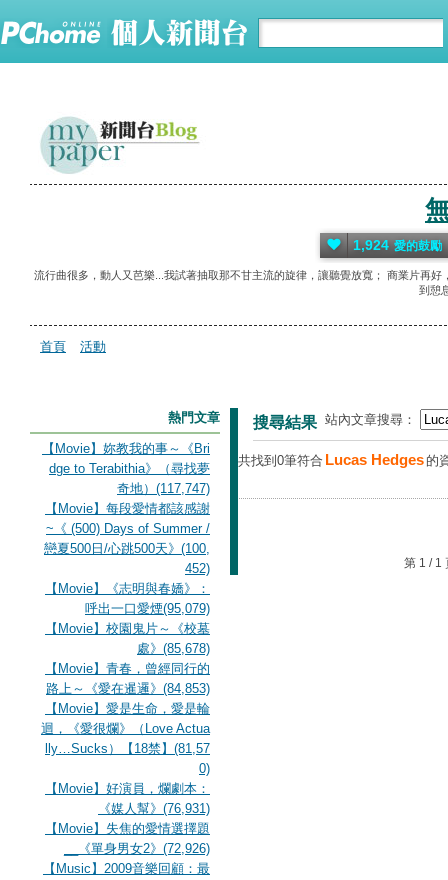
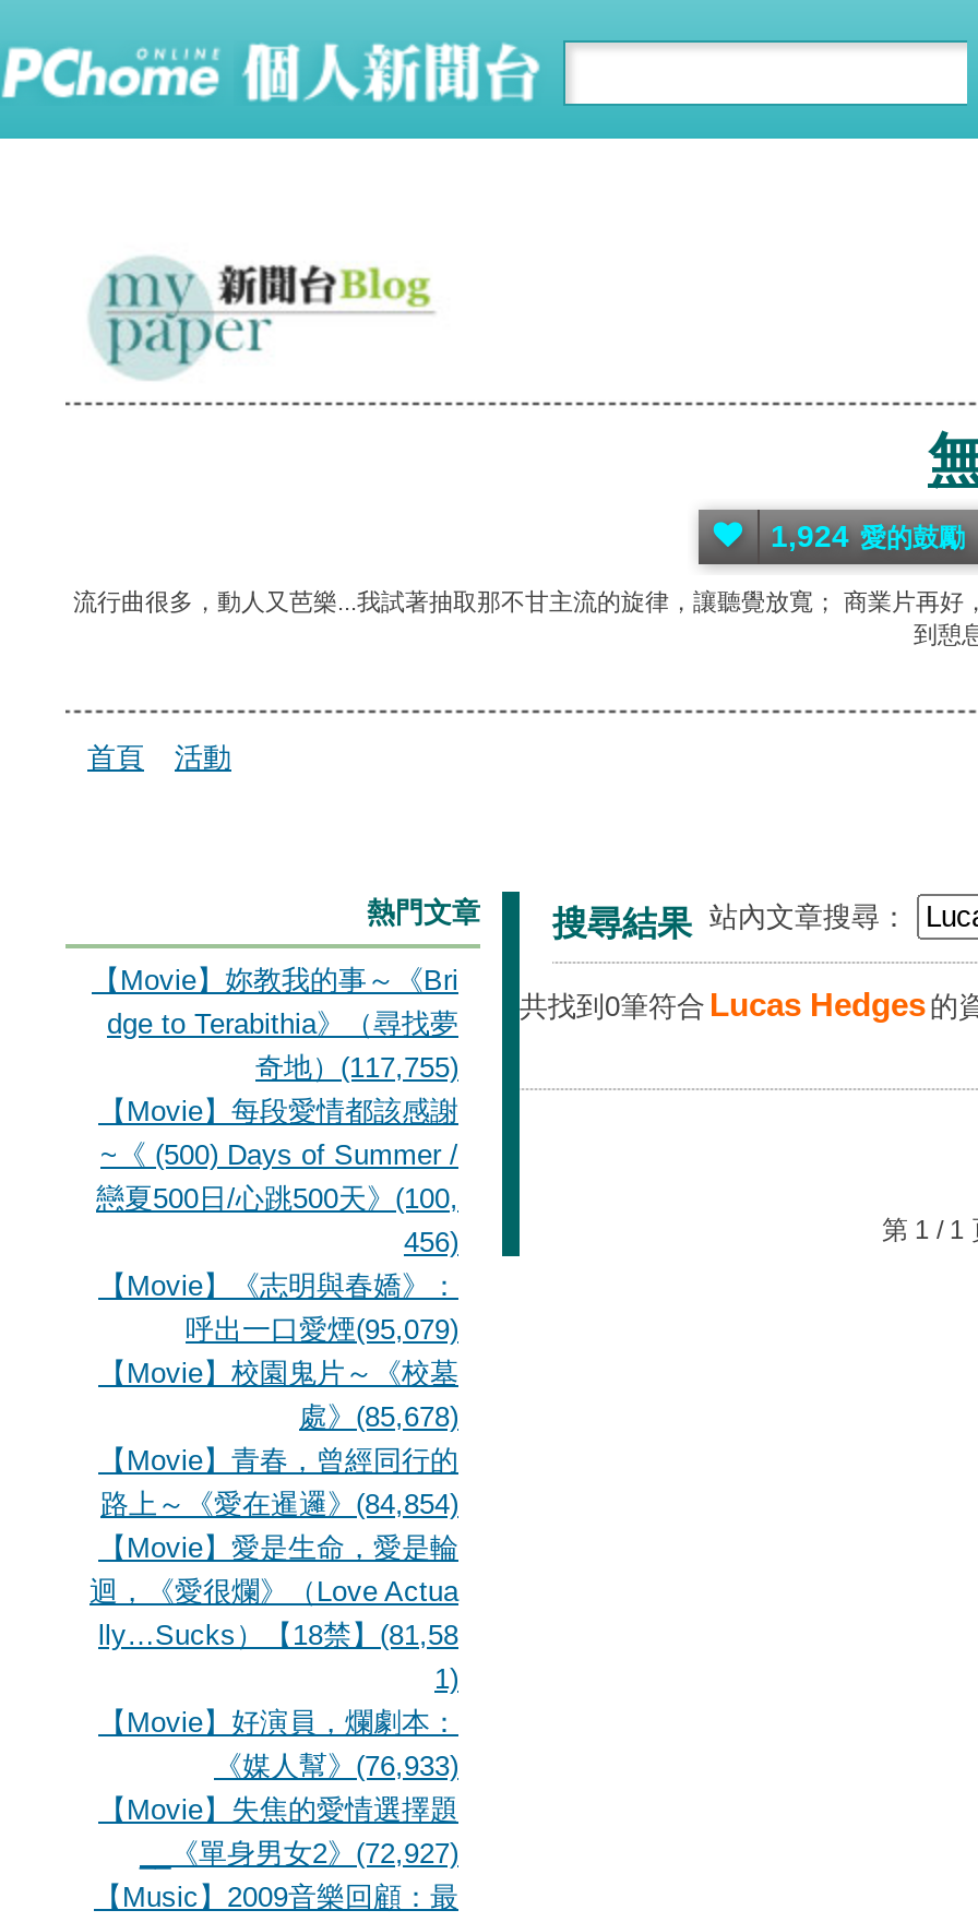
[117,481,210,496] 奇地）(117,747) -> [255,1051,458,1084] 奇地）(117,755)
[185,561,210,576] 452) -> [404,1226,458,1258] 456)
[46,681,210,696] 路上～《愛在暹邏》(84,853) -> [100,1488,458,1520] 路上～《愛在暹邏》(84,854)
[45,741,210,756] lly…Sucks）【18禁】(81,57 -> [98,1619,458,1651] lly…Sucks）【18禁】(81,58
[199,761,210,776] 0) -> [434,1662,458,1695] 1)
[98,801,210,816] 《媒人幫》(76,931) -> [214,1750,458,1782] 《媒人幫》(76,933)
[64,841,210,856] __《單身男女2》(72,926) -> [140,1837,458,1870] __《單身男女2》(72,927)

